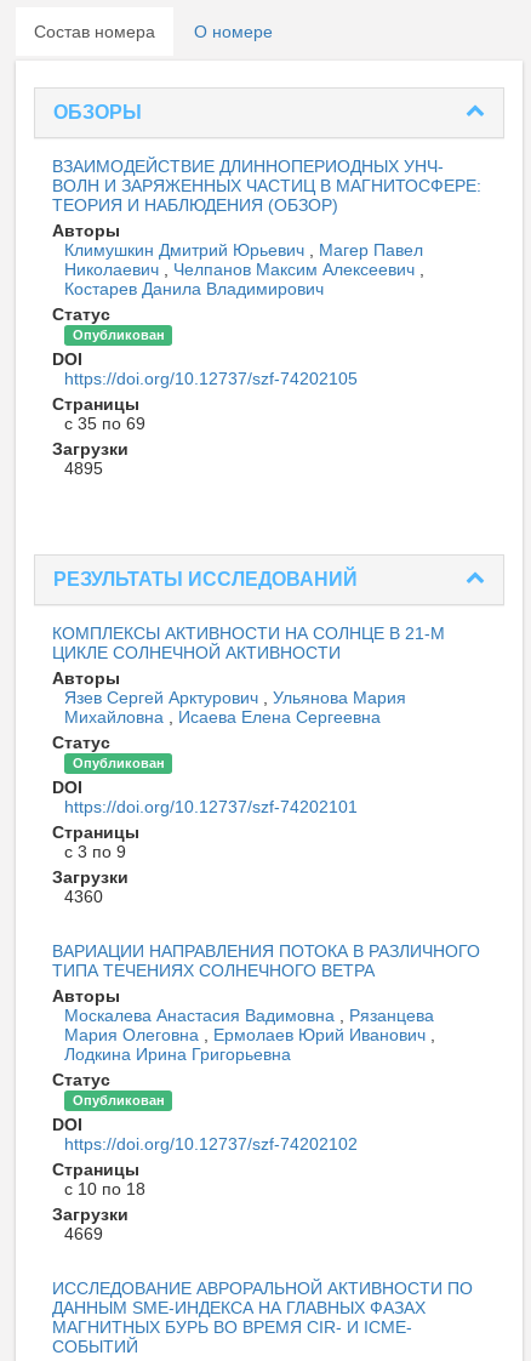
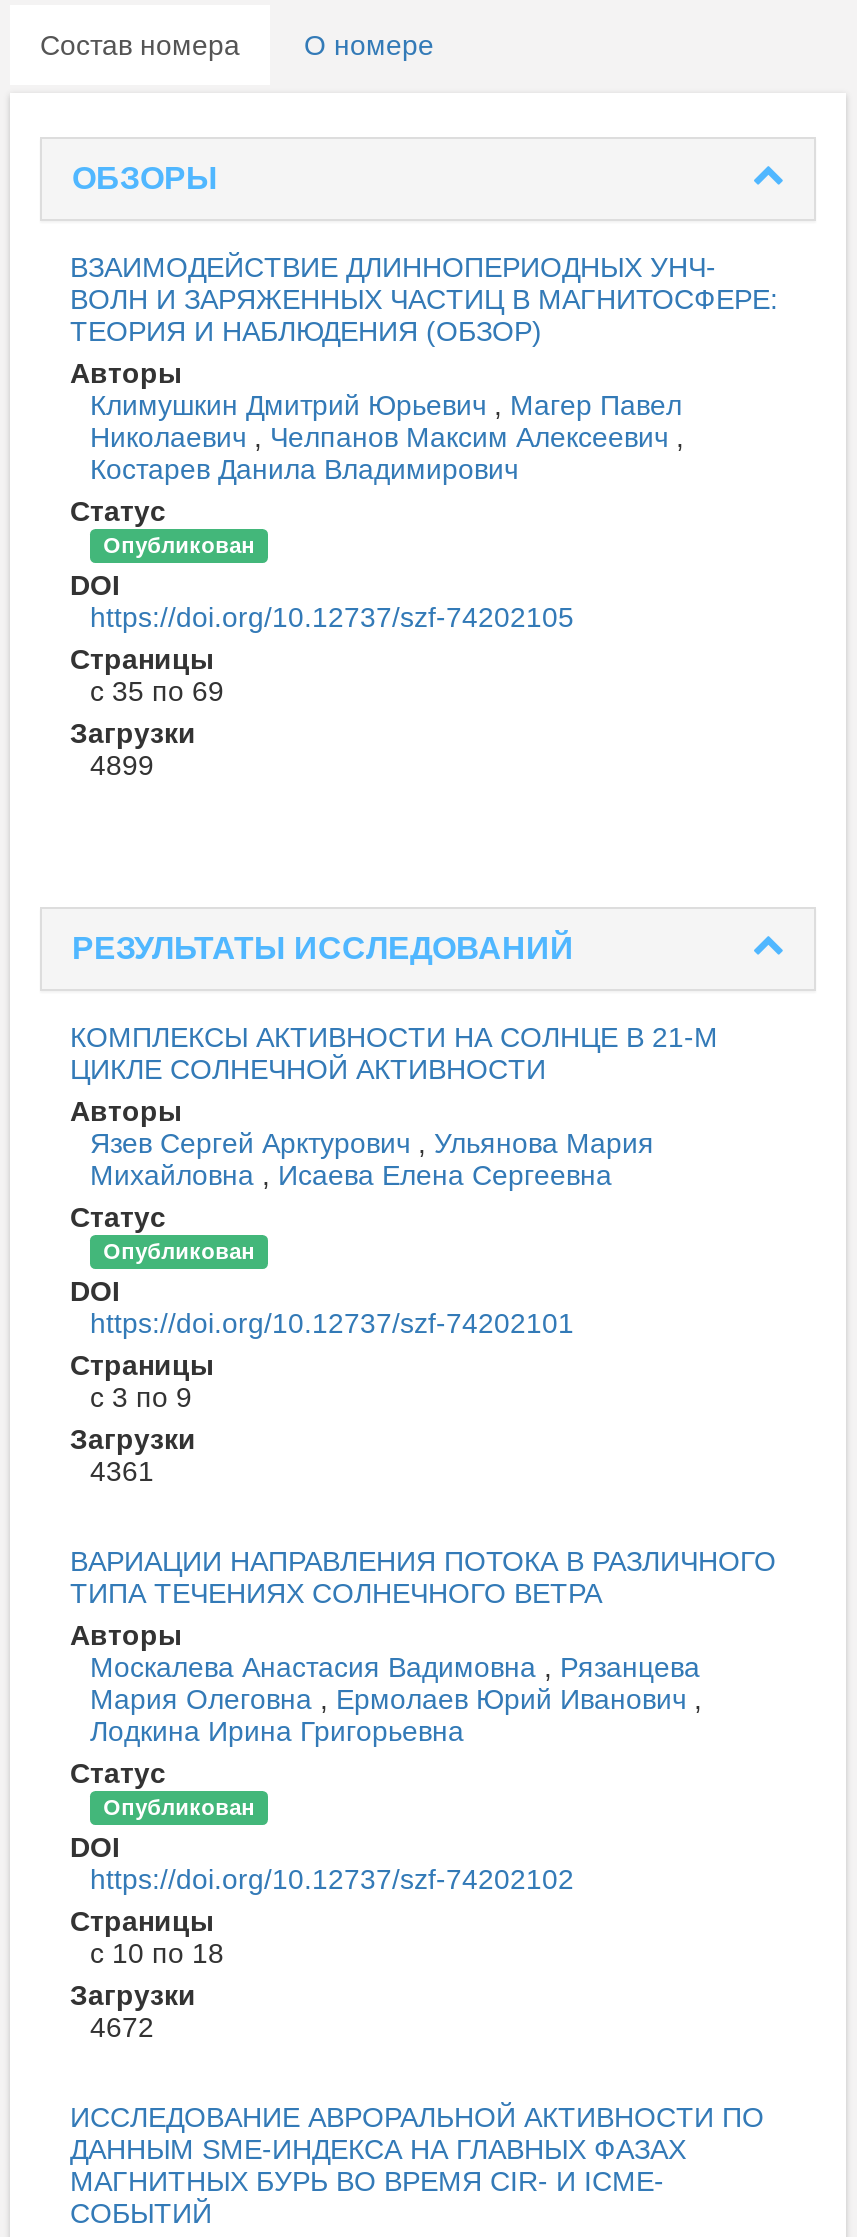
[64,459,103,478] 4895 -> [90,749,154,781] 4899
[64,887,103,906] 4360 -> [90,1455,154,1487] 4361
[64,1224,103,1243] 4669 -> [90,2011,154,2043] 4672

